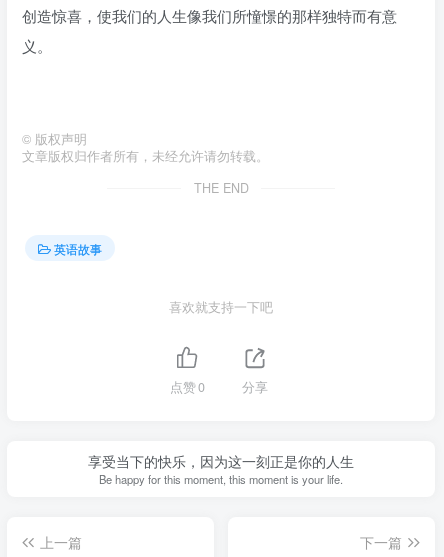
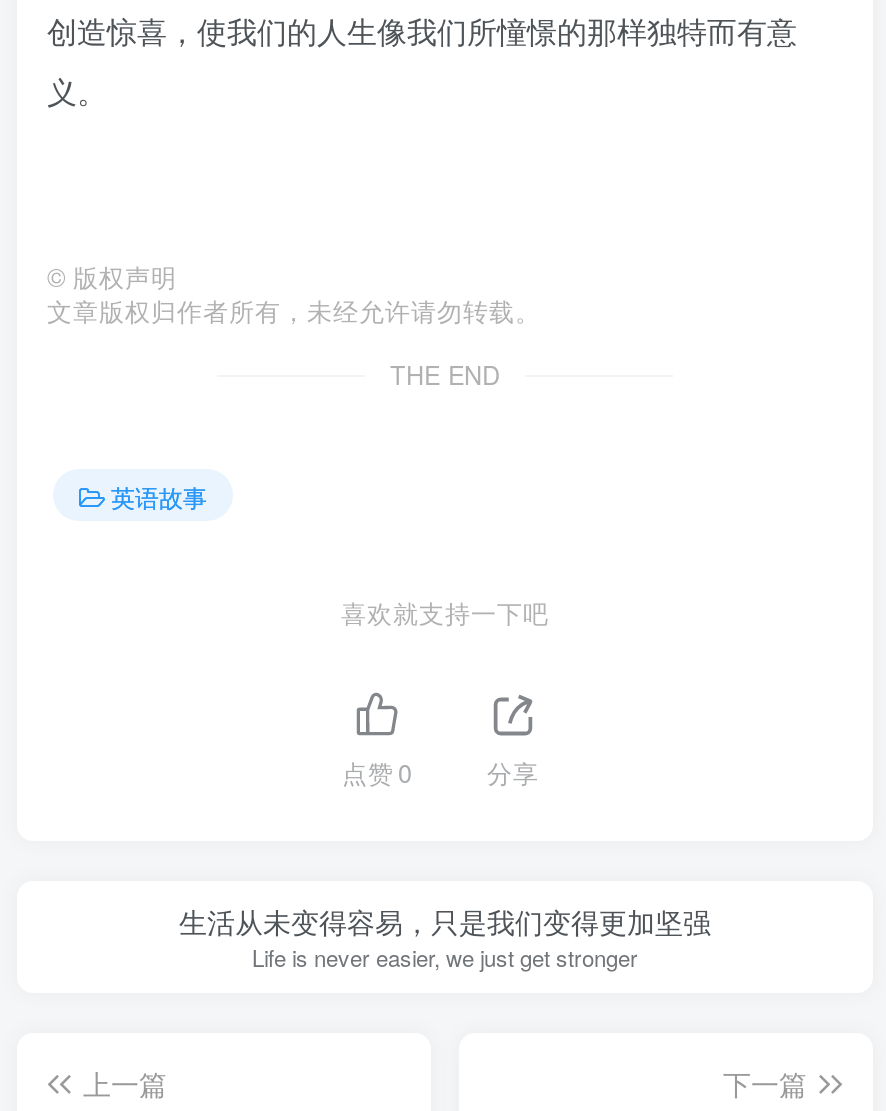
[88,451,354,487] 享受当下的快乐，因为这一刻正是你的人生 | Be happy for this moment, this moment is your life. -> [179,900,711,972] 生活从未变得容易，只是我们变得更加坚强 | Life is never easier, we just get stronger

